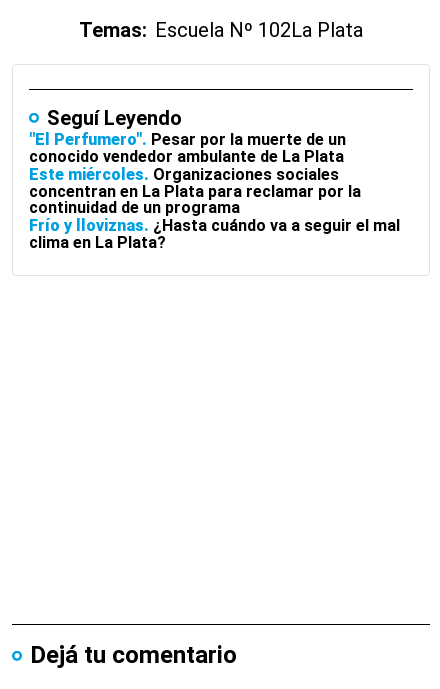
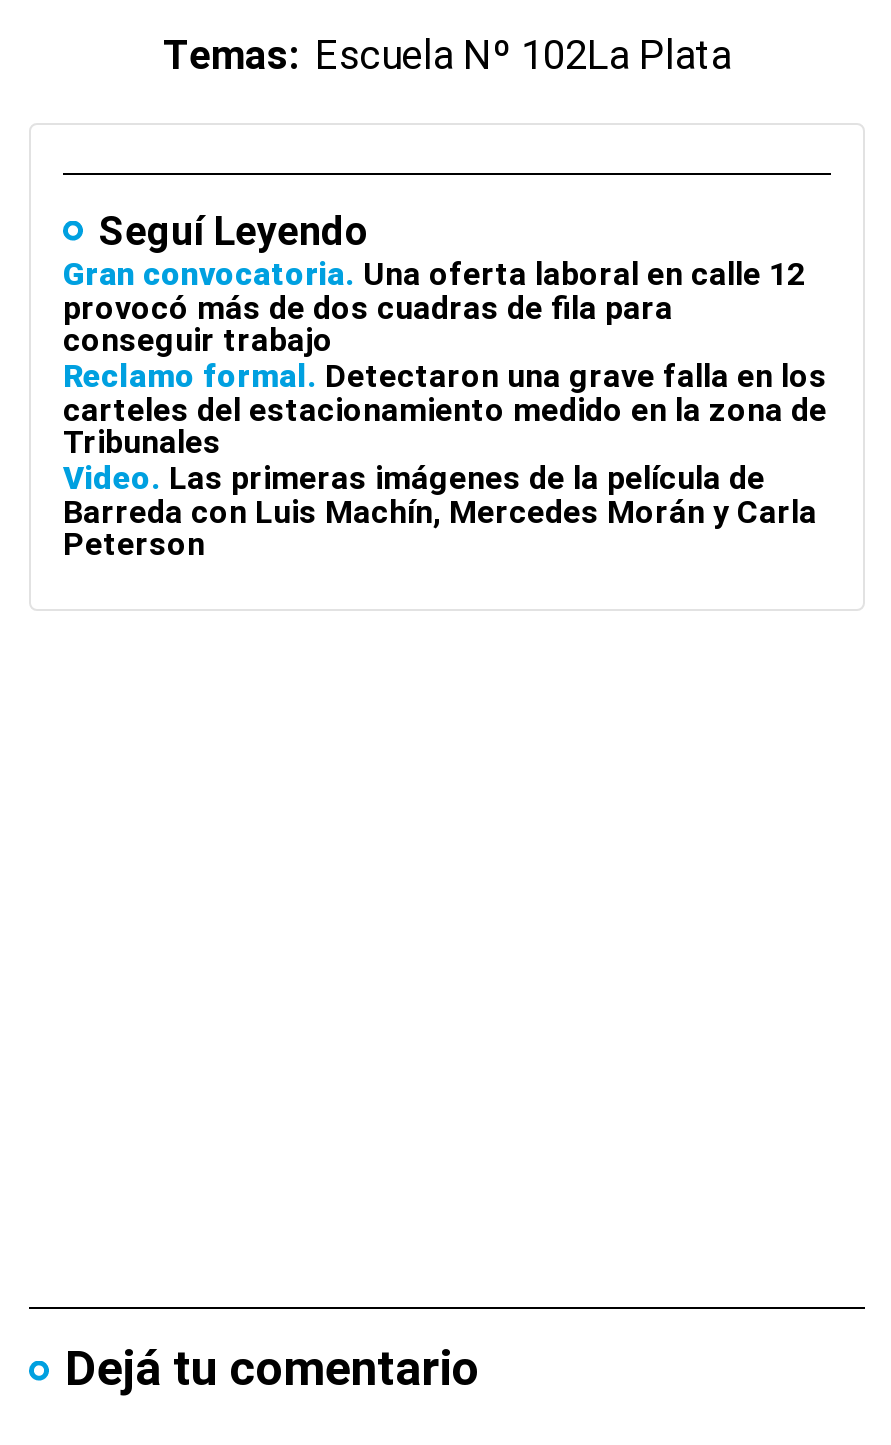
[29,130,400,252] "El Perfumero" Pesar por la muerte de un | conocido vendedor ambulante de La Plata | Este miércoles Organizaciones sociales | concentran en La Plata para reclamar por la | continuidad de un programa | Frío y lloviznas ¿Hasta cuándo va a seguir el mal | clima en La Plata? -> [63,254,827,562] Gran convocatoria Una oferta laboral en calle 12 | provocó más de dos cuadras de fila para | conseguir trabajo | Reclamo formal Detectaron una grave falla en los | carteles del estacionamiento medido en la zona de | Tribunales | Video Las primeras imágenes de la película de | Barreda con Luis Machín, Mercedes Morán y Carla | Peterson

